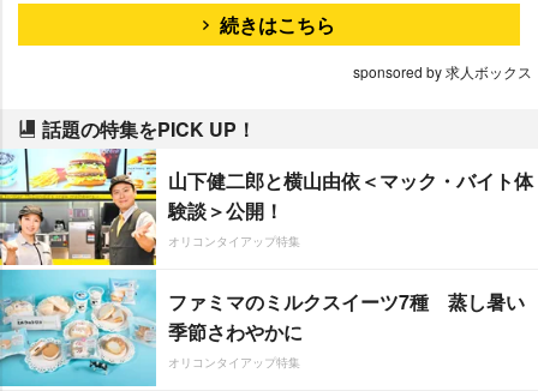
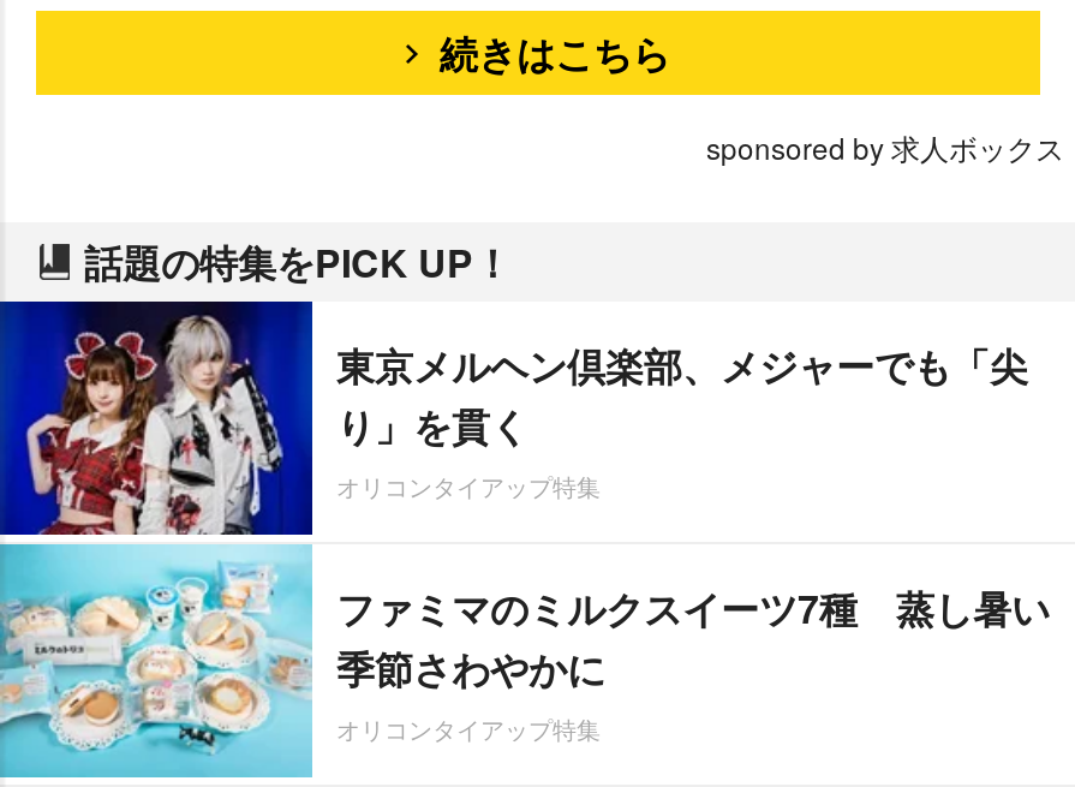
[4,148,533,266] [image] | 山下健二郎と横山由依＜マック・バイト体 | 験談＞公開！ -> [7,299,1028,537] [image] | 東京メルヘン倶楽部、メジャーでも「尖 | り」を貫く

